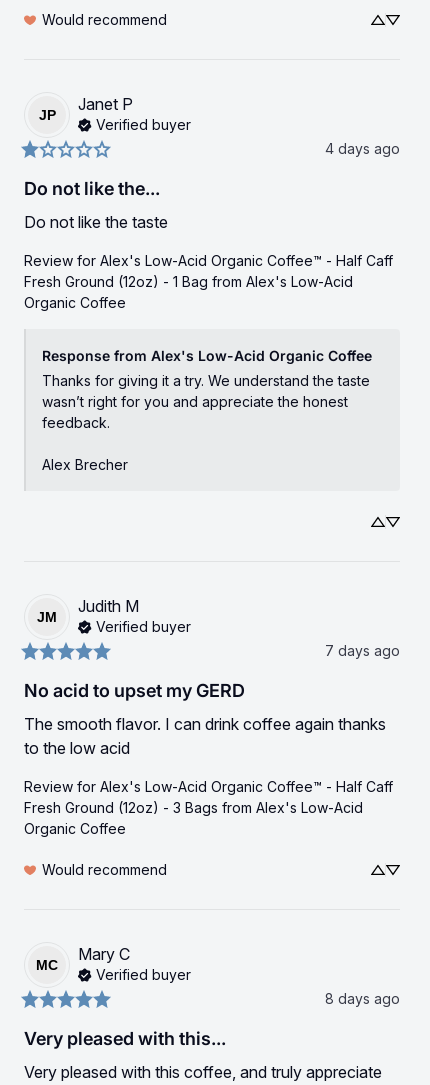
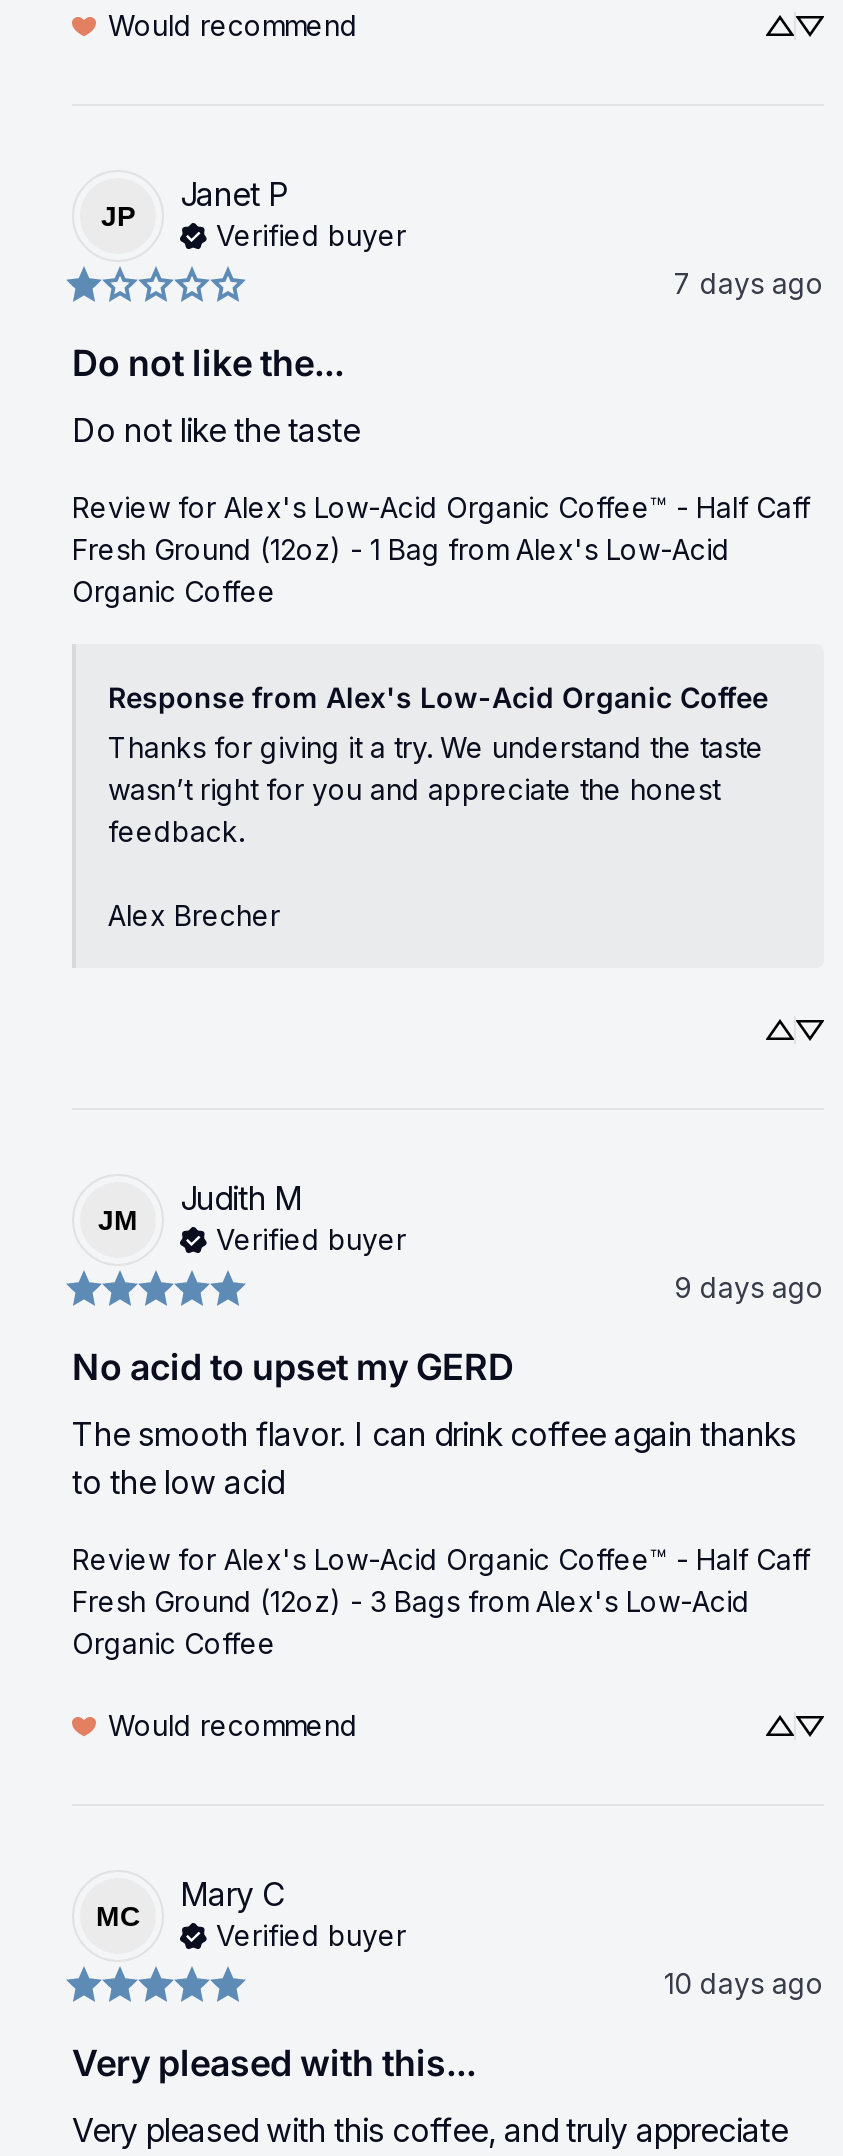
[325,140,400,157] 4 days ago -> [674,267,824,301] 7 days ago
[325,642,400,659] 7 days ago -> [674,1271,824,1305] 9 days ago
[325,990,400,1007] 8 days ago -> [664,1967,824,2001] 10 days ago

